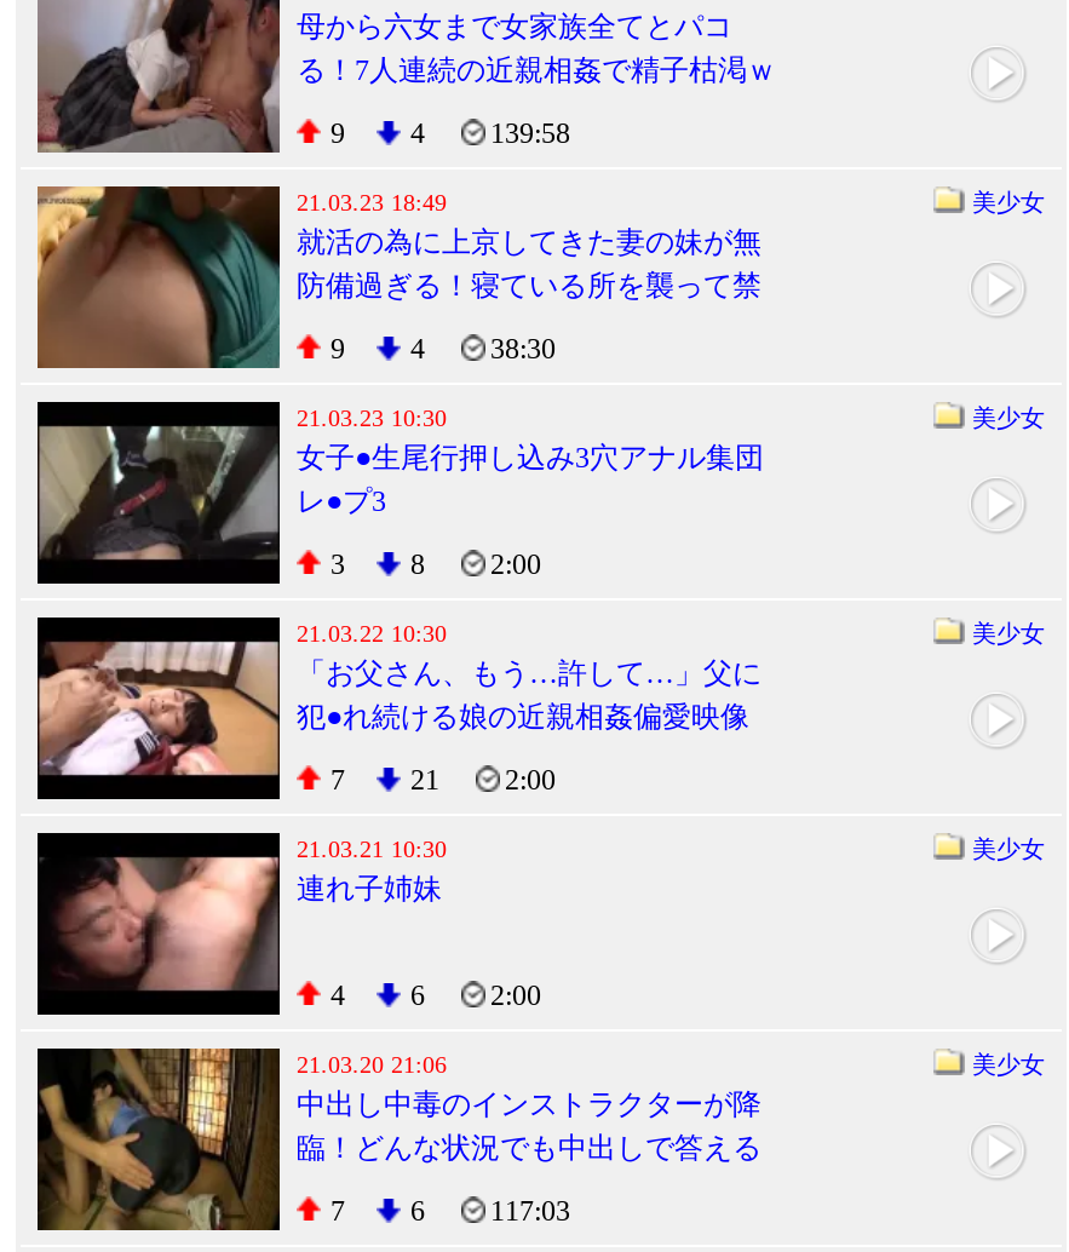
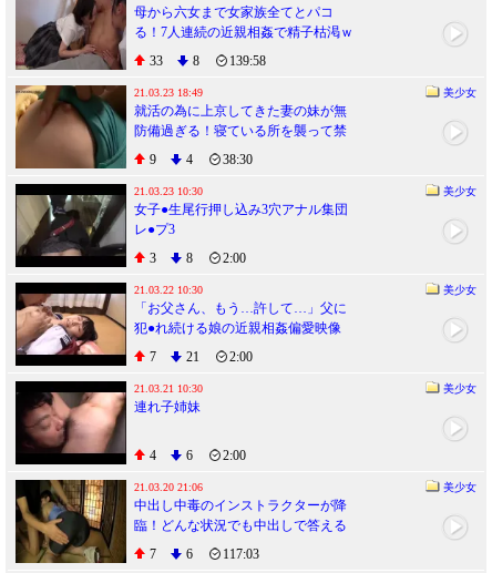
[331,115,345,149] 9 -> [150,53,163,68] 33
[410,115,425,149] 4 -> [193,53,199,68] 8

